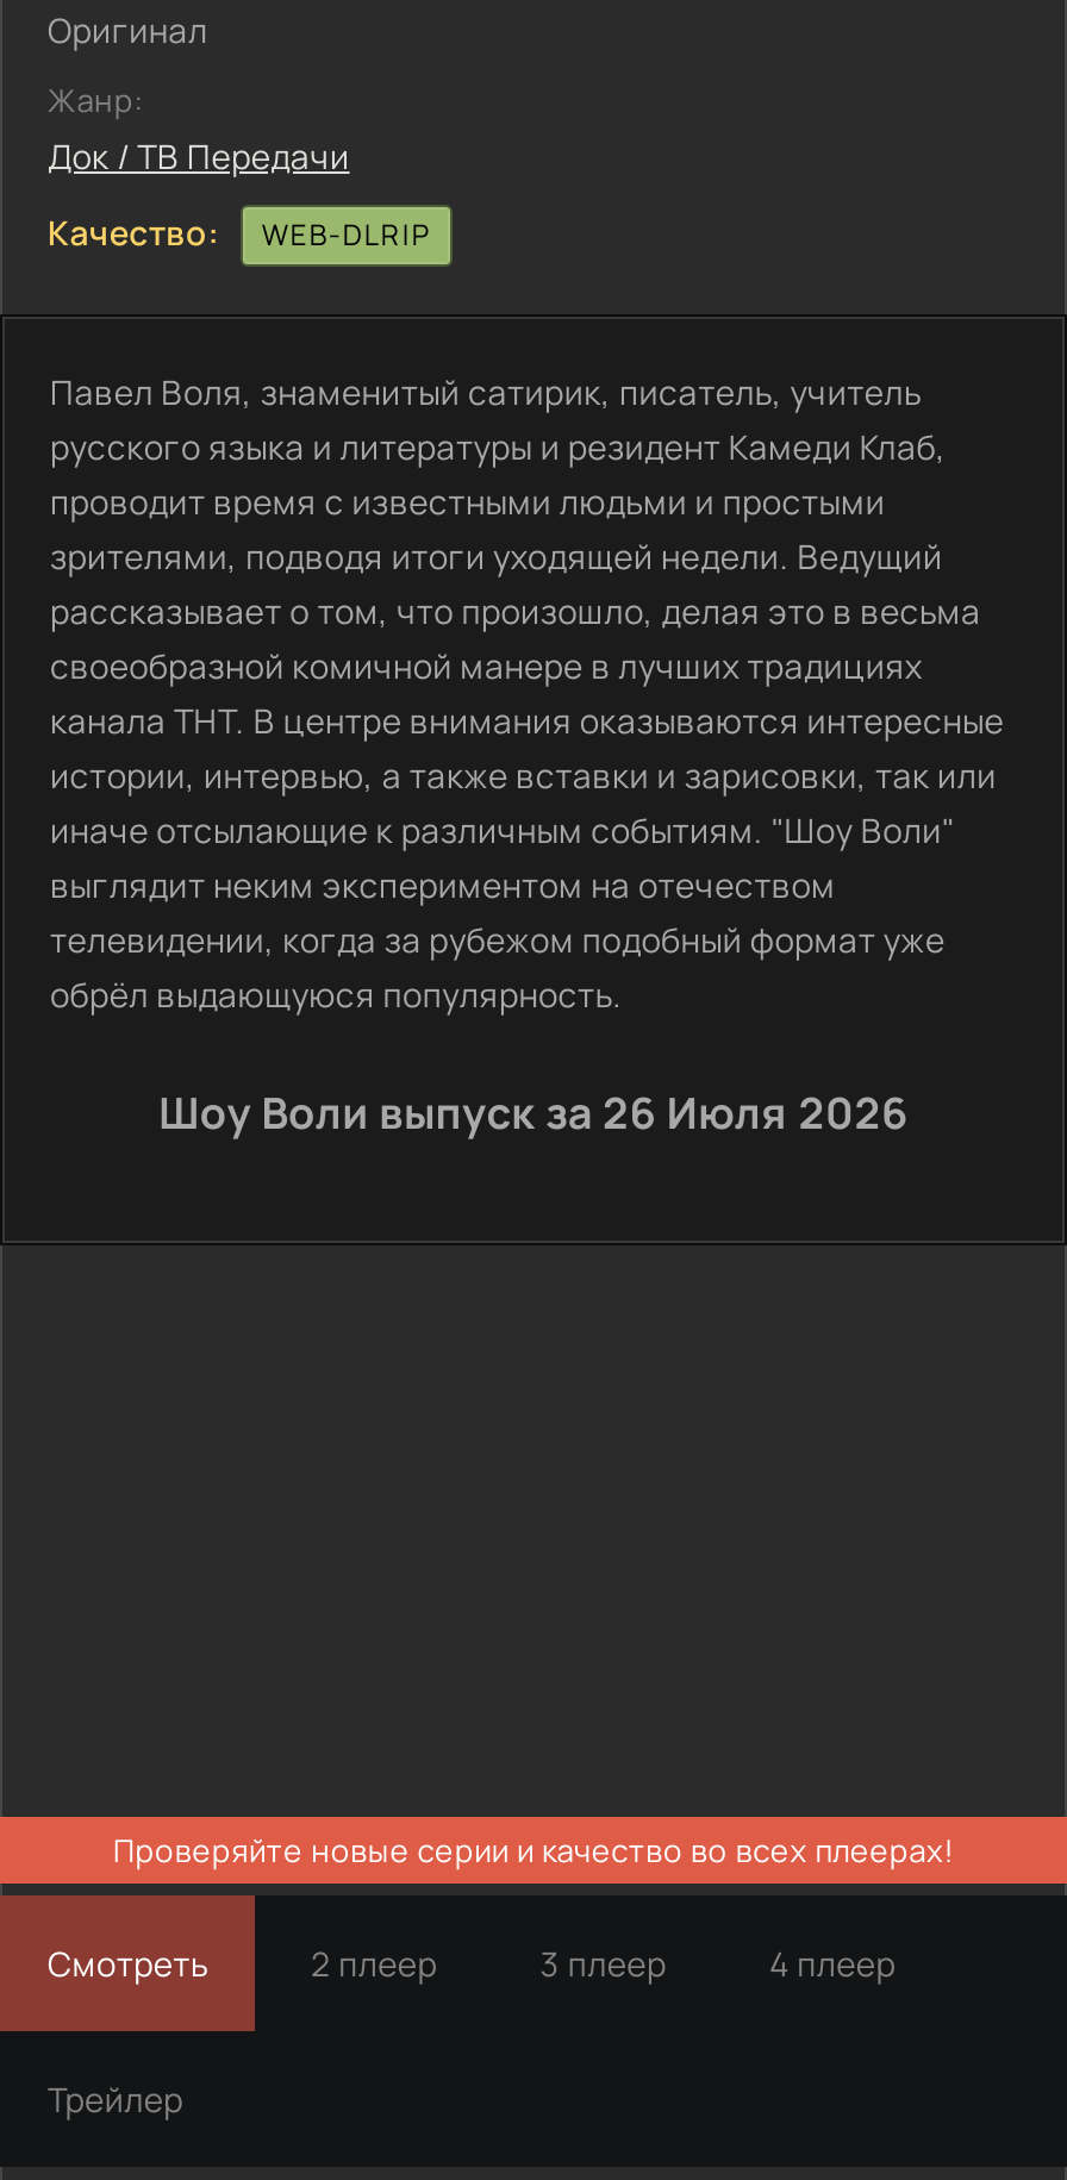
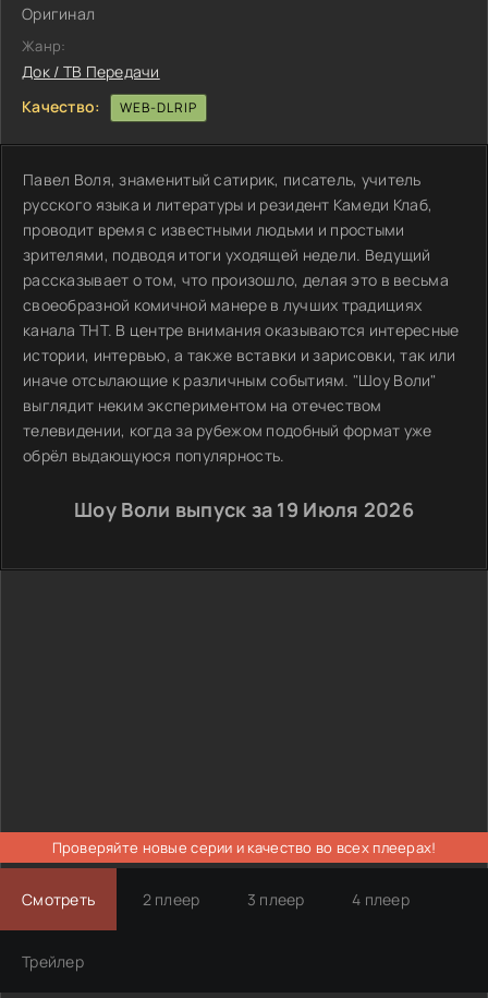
[159,1083,908,1140] Шоу Воли выпуск за 26 Июля 2026 -> [74,496,414,522] Шоу Воли выпуск за 19 Июля 2026

